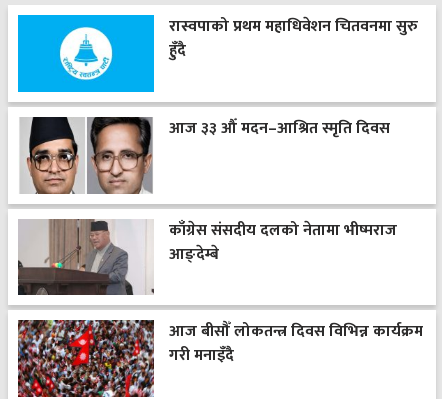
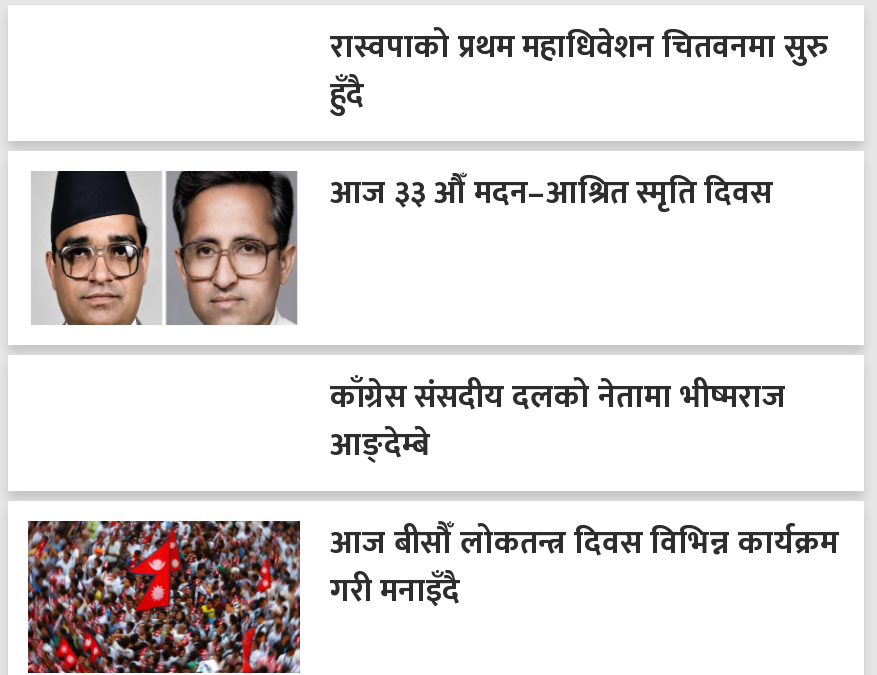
[17,14,155,93] [image] -> none
[17,218,155,296] [image] -> none

